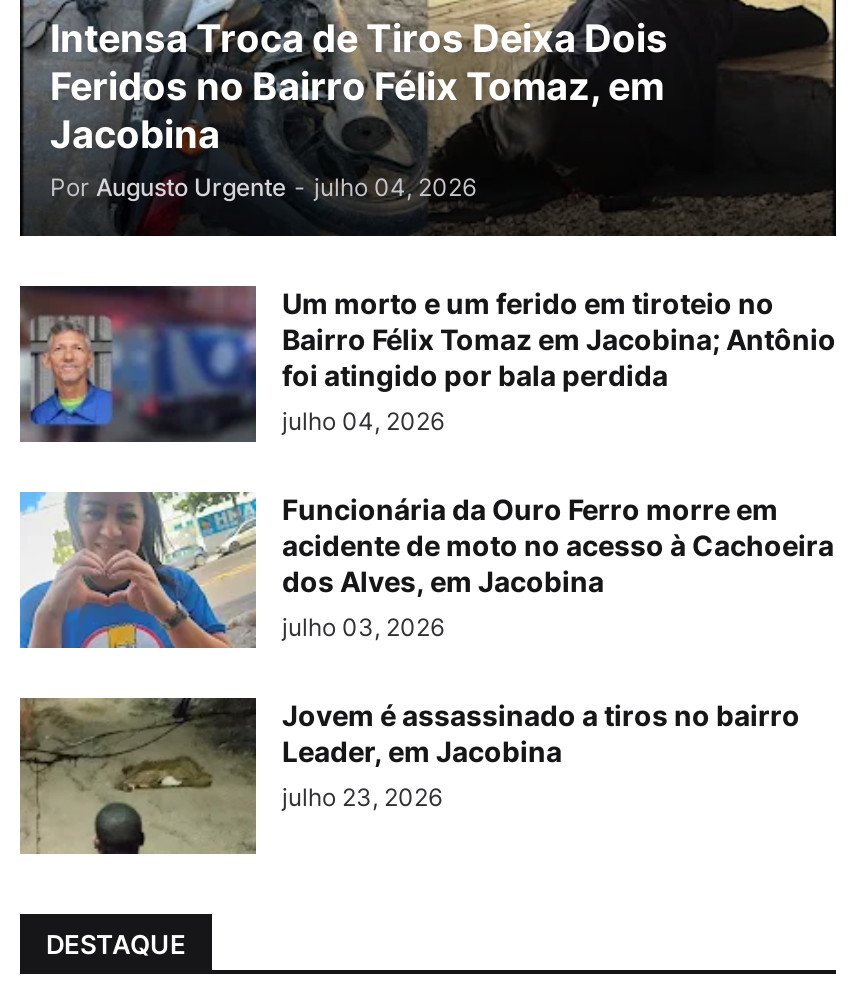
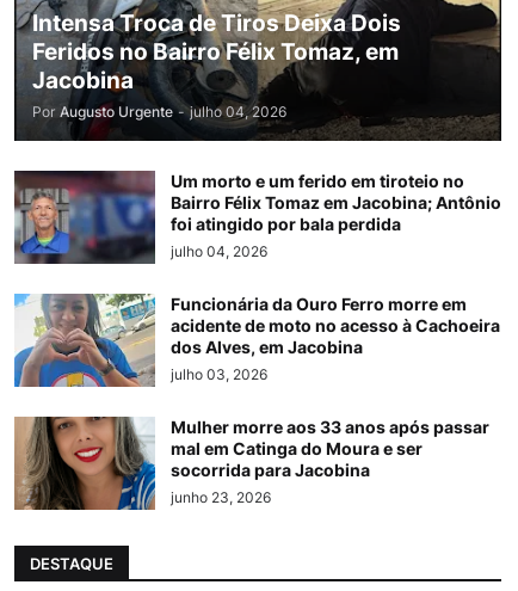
[18,696,800,856] [image] | Jovem é assassinado a tiros no bairro | Leader, em Jacobina | julho 23, 2026 -> [13,417,489,511] [image] | Mulher morre aos 33 anos após passar | mal em Catinga do Moura e ser | socorrida para Jacobina | junho 23, 2026

